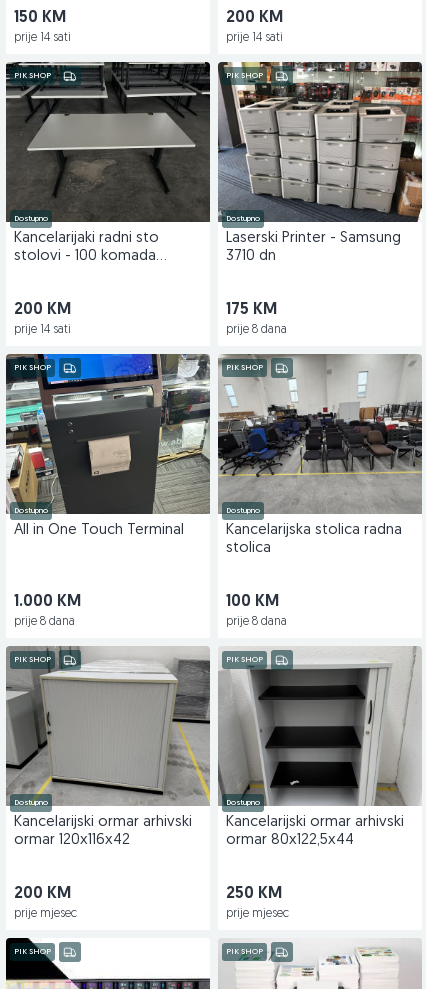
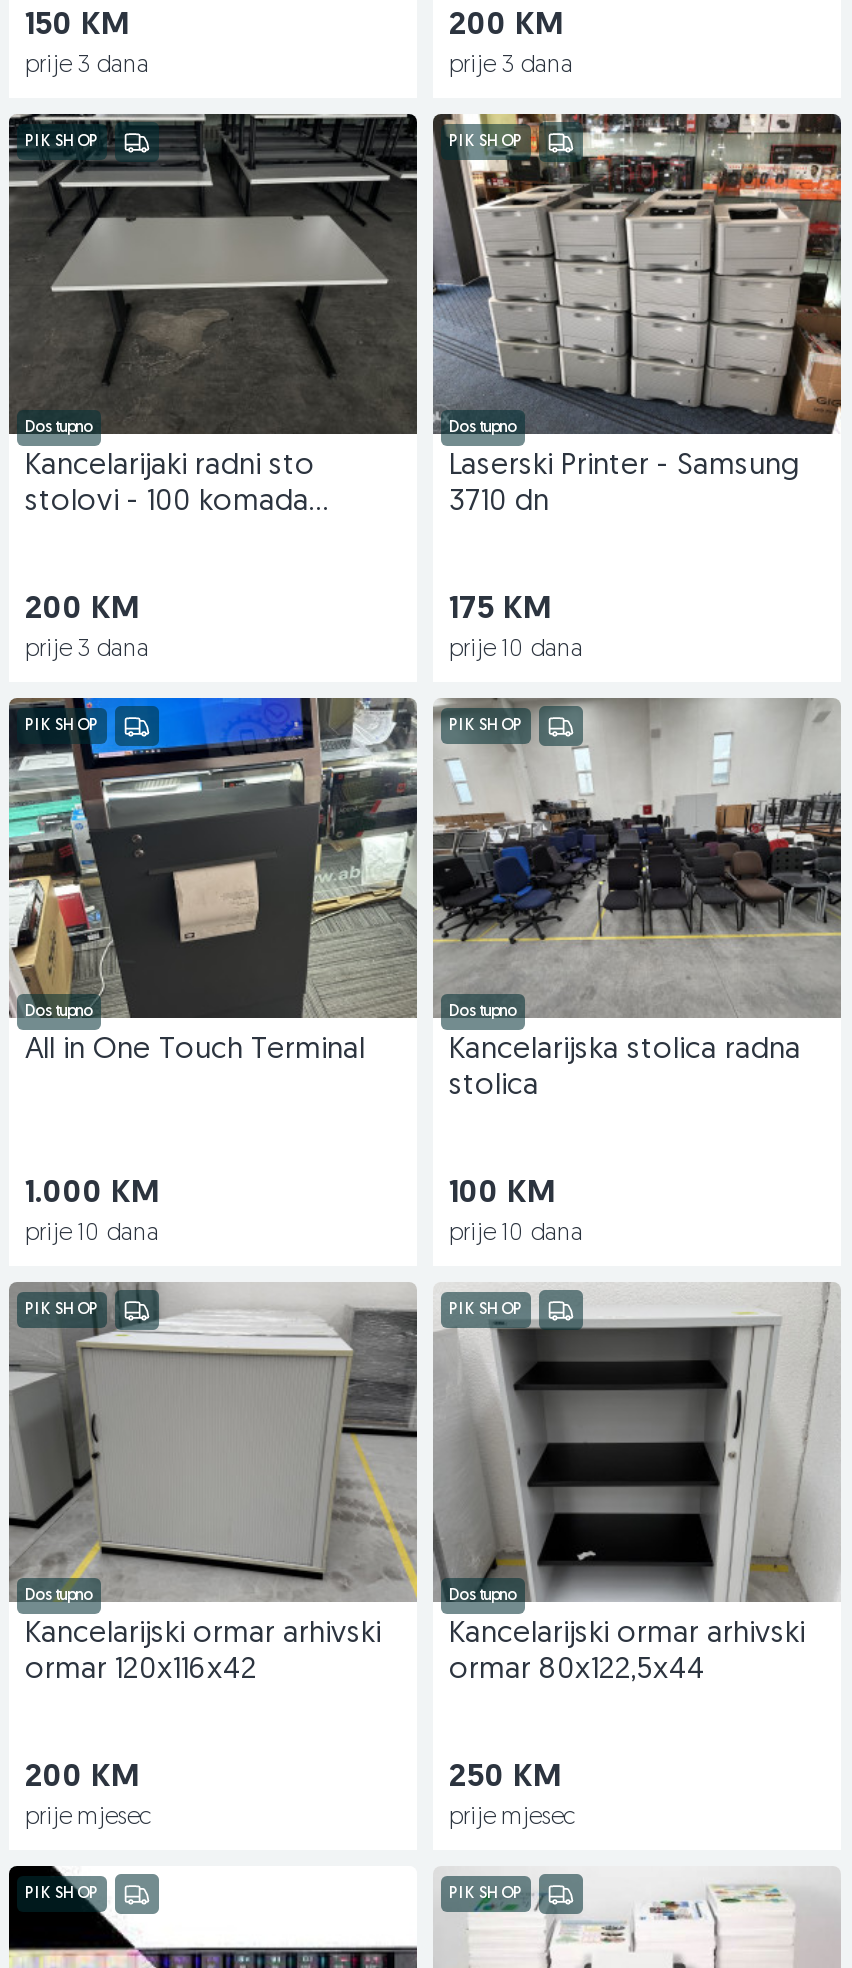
[14,32,71,44] prije 14 sati -> [25,54,149,78] prije 3 dana
[226,32,283,44] prije 14 sati -> [449,54,573,78] prije 3 dana
[14,324,71,336] prije 14 sati -> [25,638,149,662] prije 3 dana
[226,324,287,336] prije 8 dana -> [449,638,583,662] prije 10 dana
[14,616,75,628] prije 8 dana -> [25,1222,159,1246] prije 10 dana
[226,616,287,628] prije 8 dana -> [449,1222,583,1246] prije 10 dana

